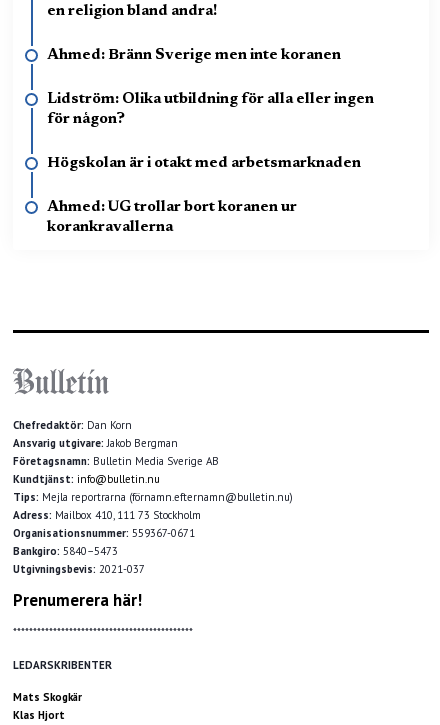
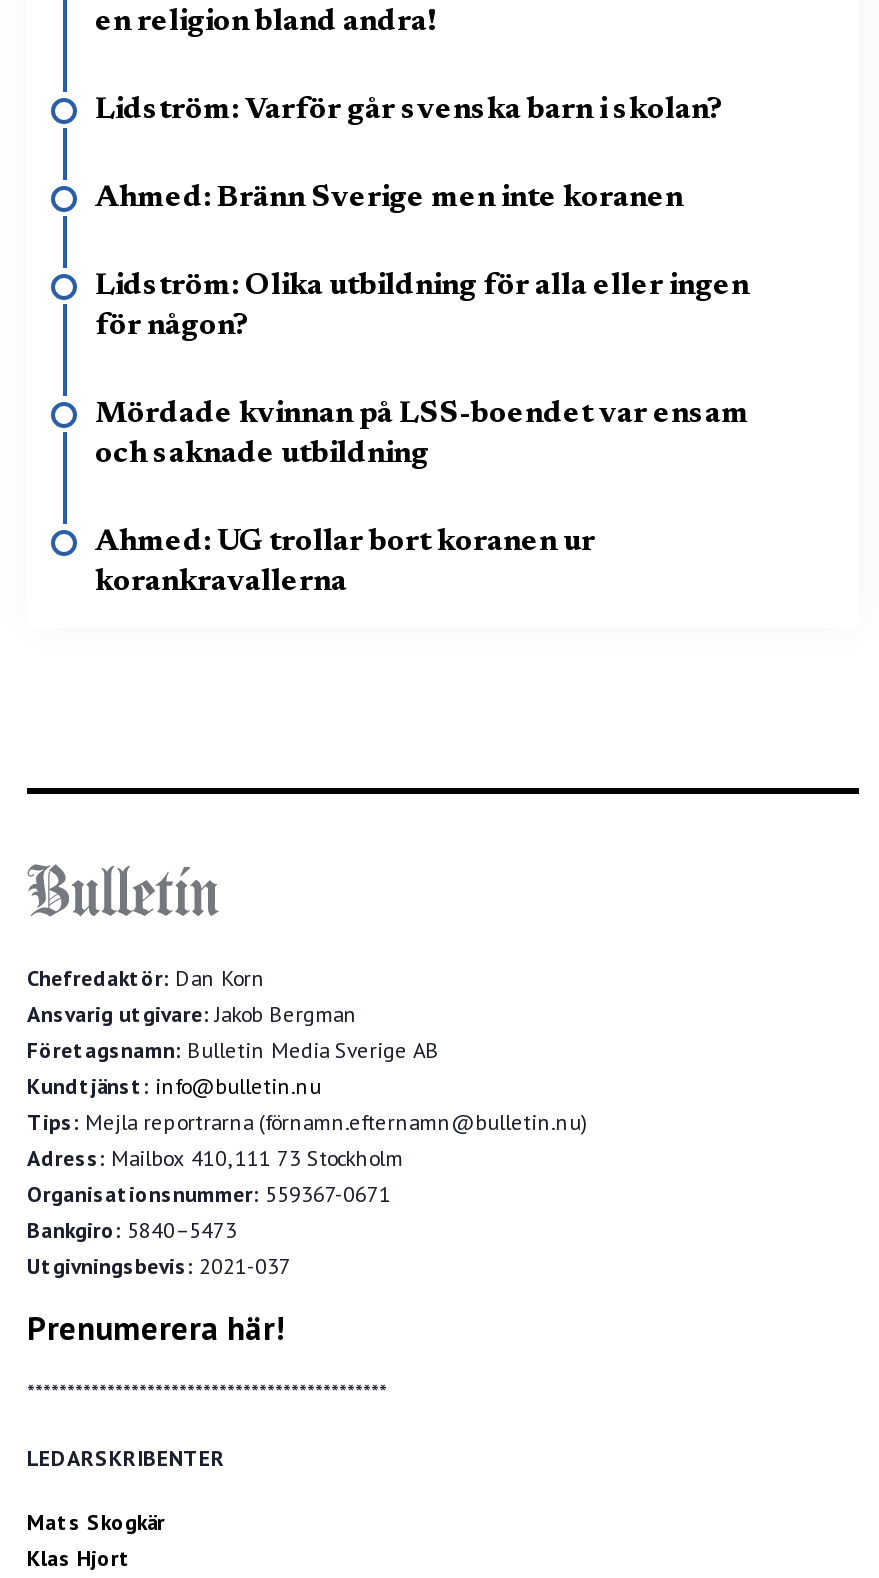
none -> [95,95,725,125] Lidström: Varför går svenska barn i skolan?
[47,156,361,171] Högskolan är i otakt med arbetsmarknaden -> [95,399,749,469] Mördade kvinnan på LSS-boendet var ensam | och saknade utbildning

